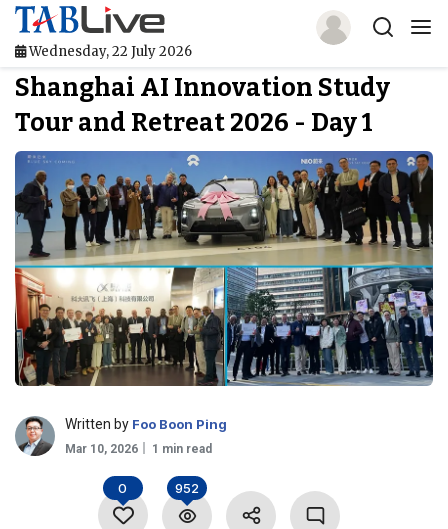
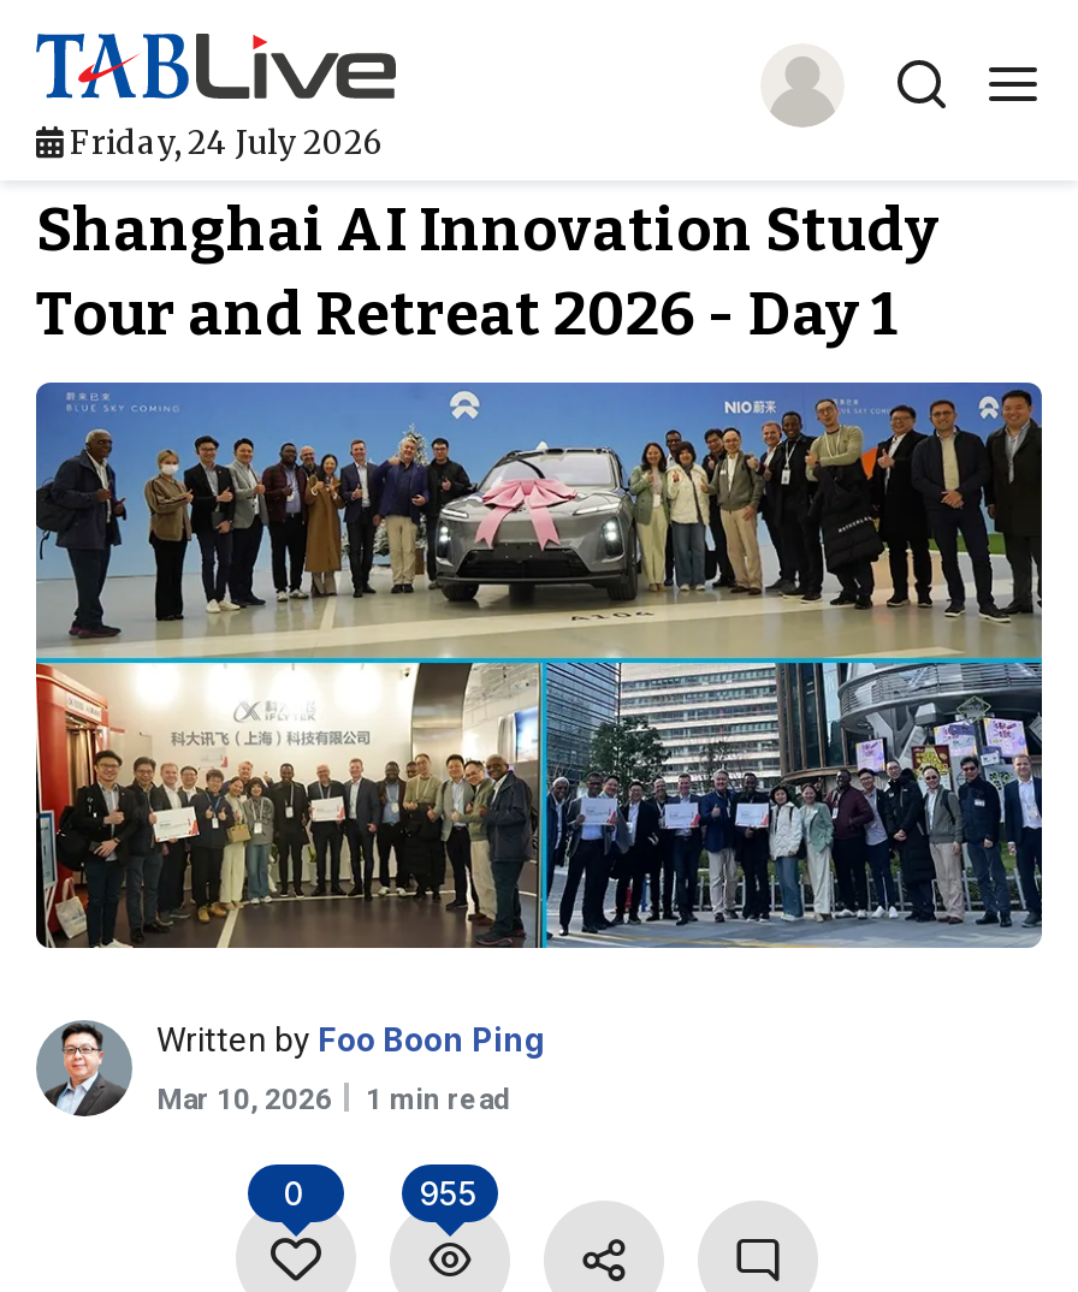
[26,43,192,60] Wednesday, 22 July 2026 -> [63,124,383,165] Friday, 24 July 2026
[174,480,198,496] 952 -> [420,1173,478,1212] 955

